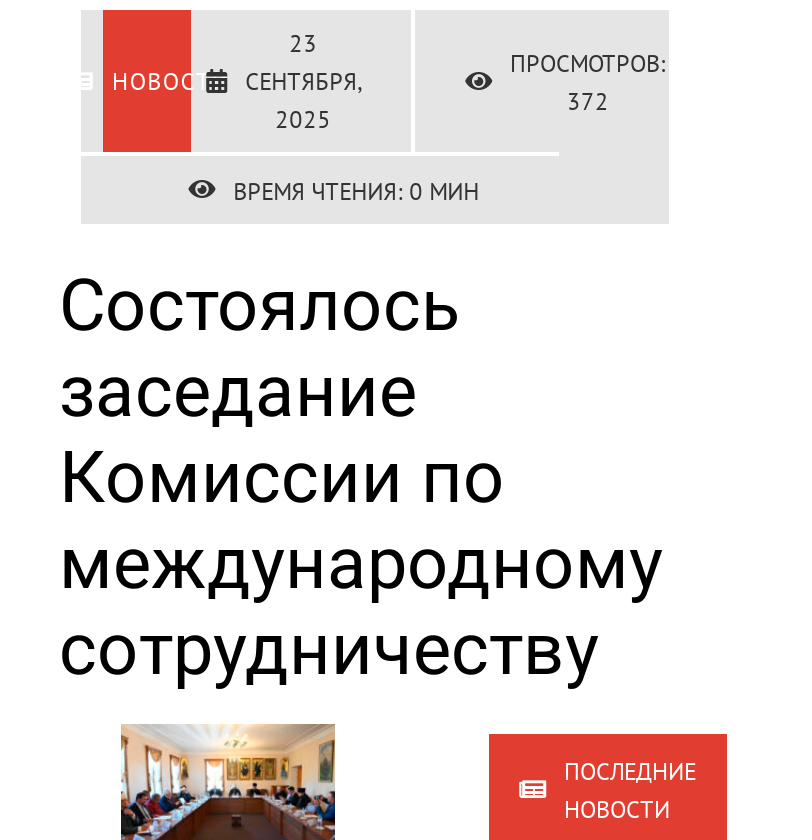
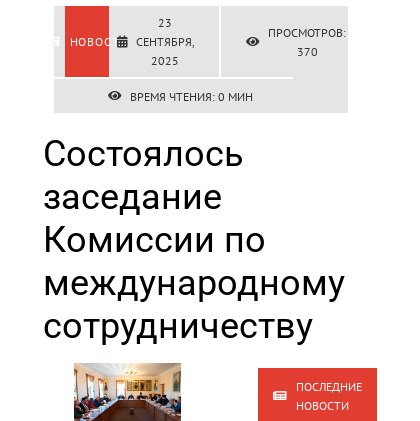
[567,85,609,115] 372 -> [297,43,318,58] 370

